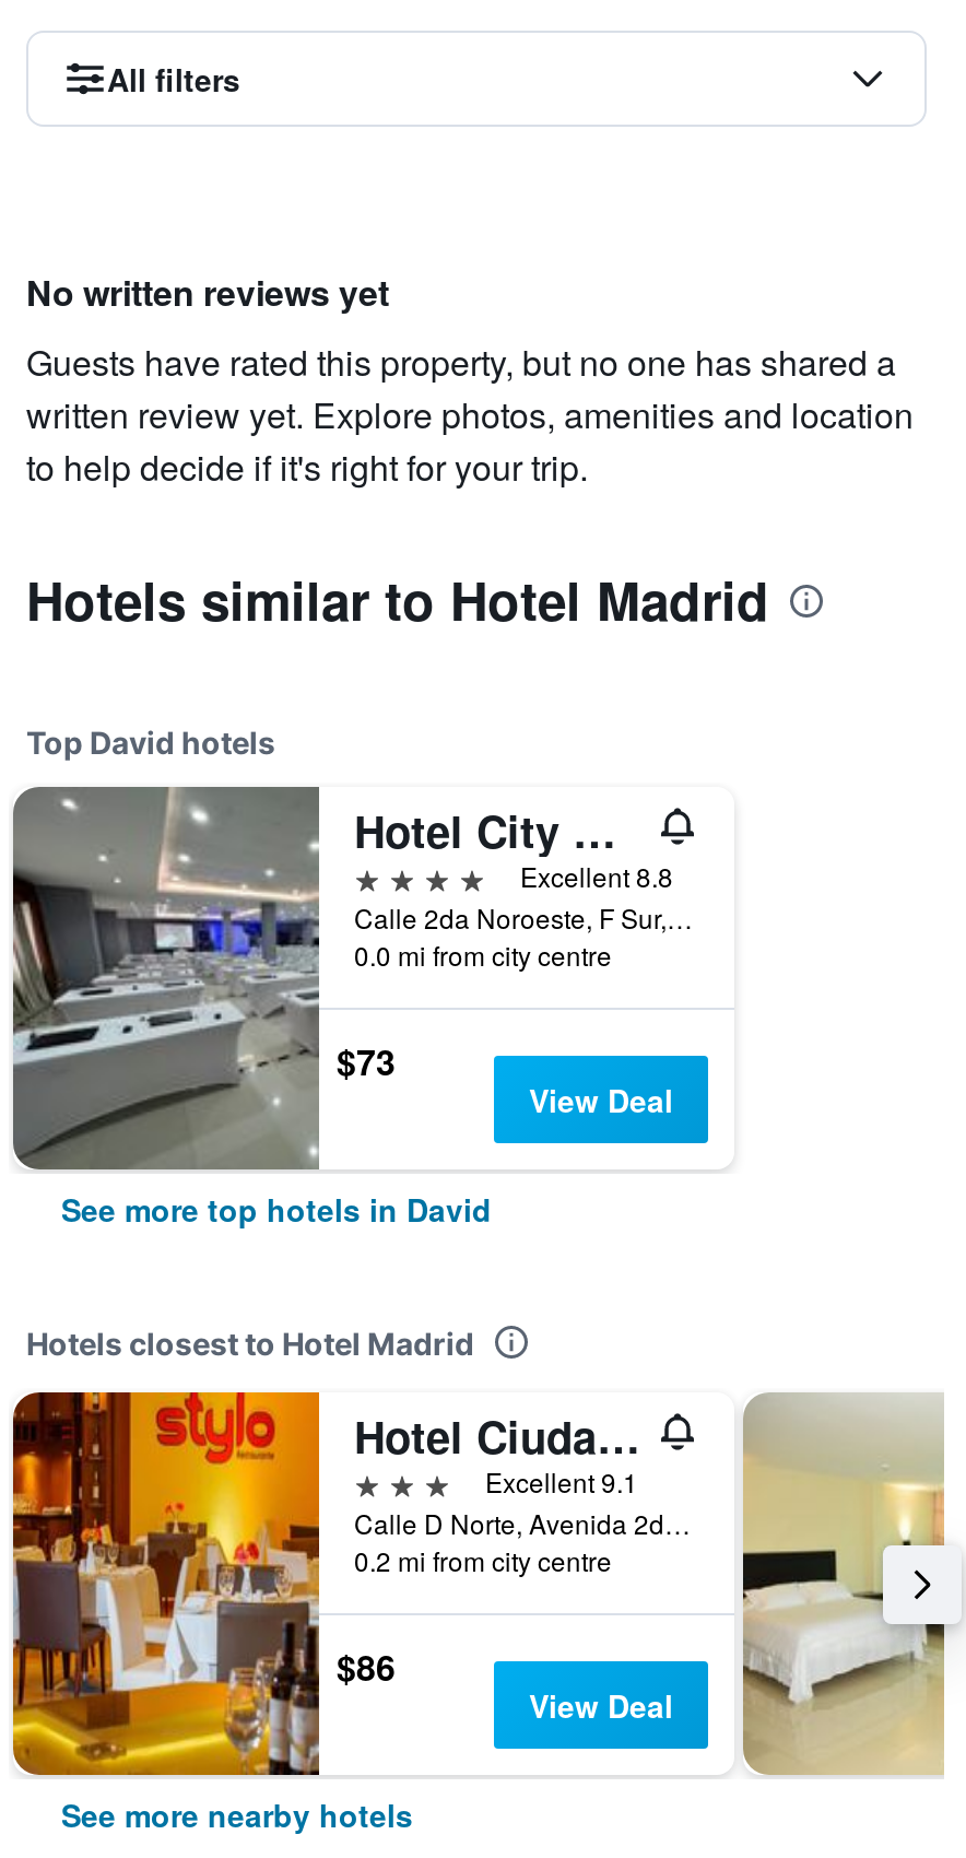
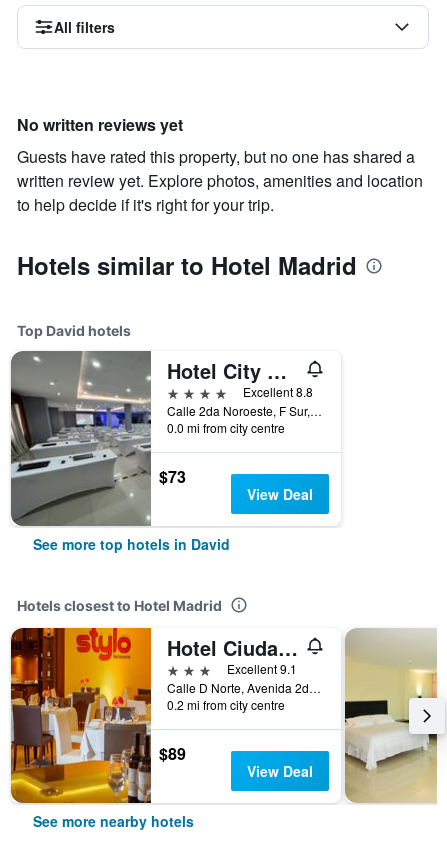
[337,1642,396,1693] $86 -> [159,742,186,765] $89

